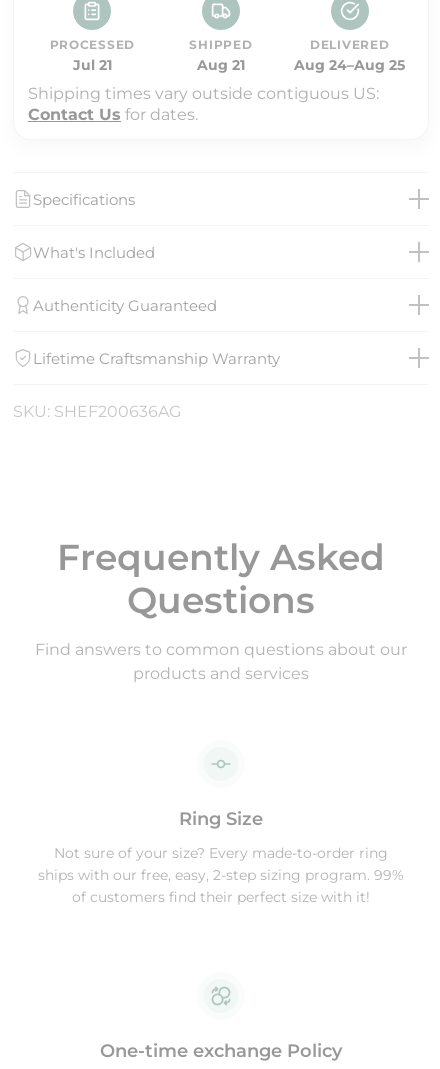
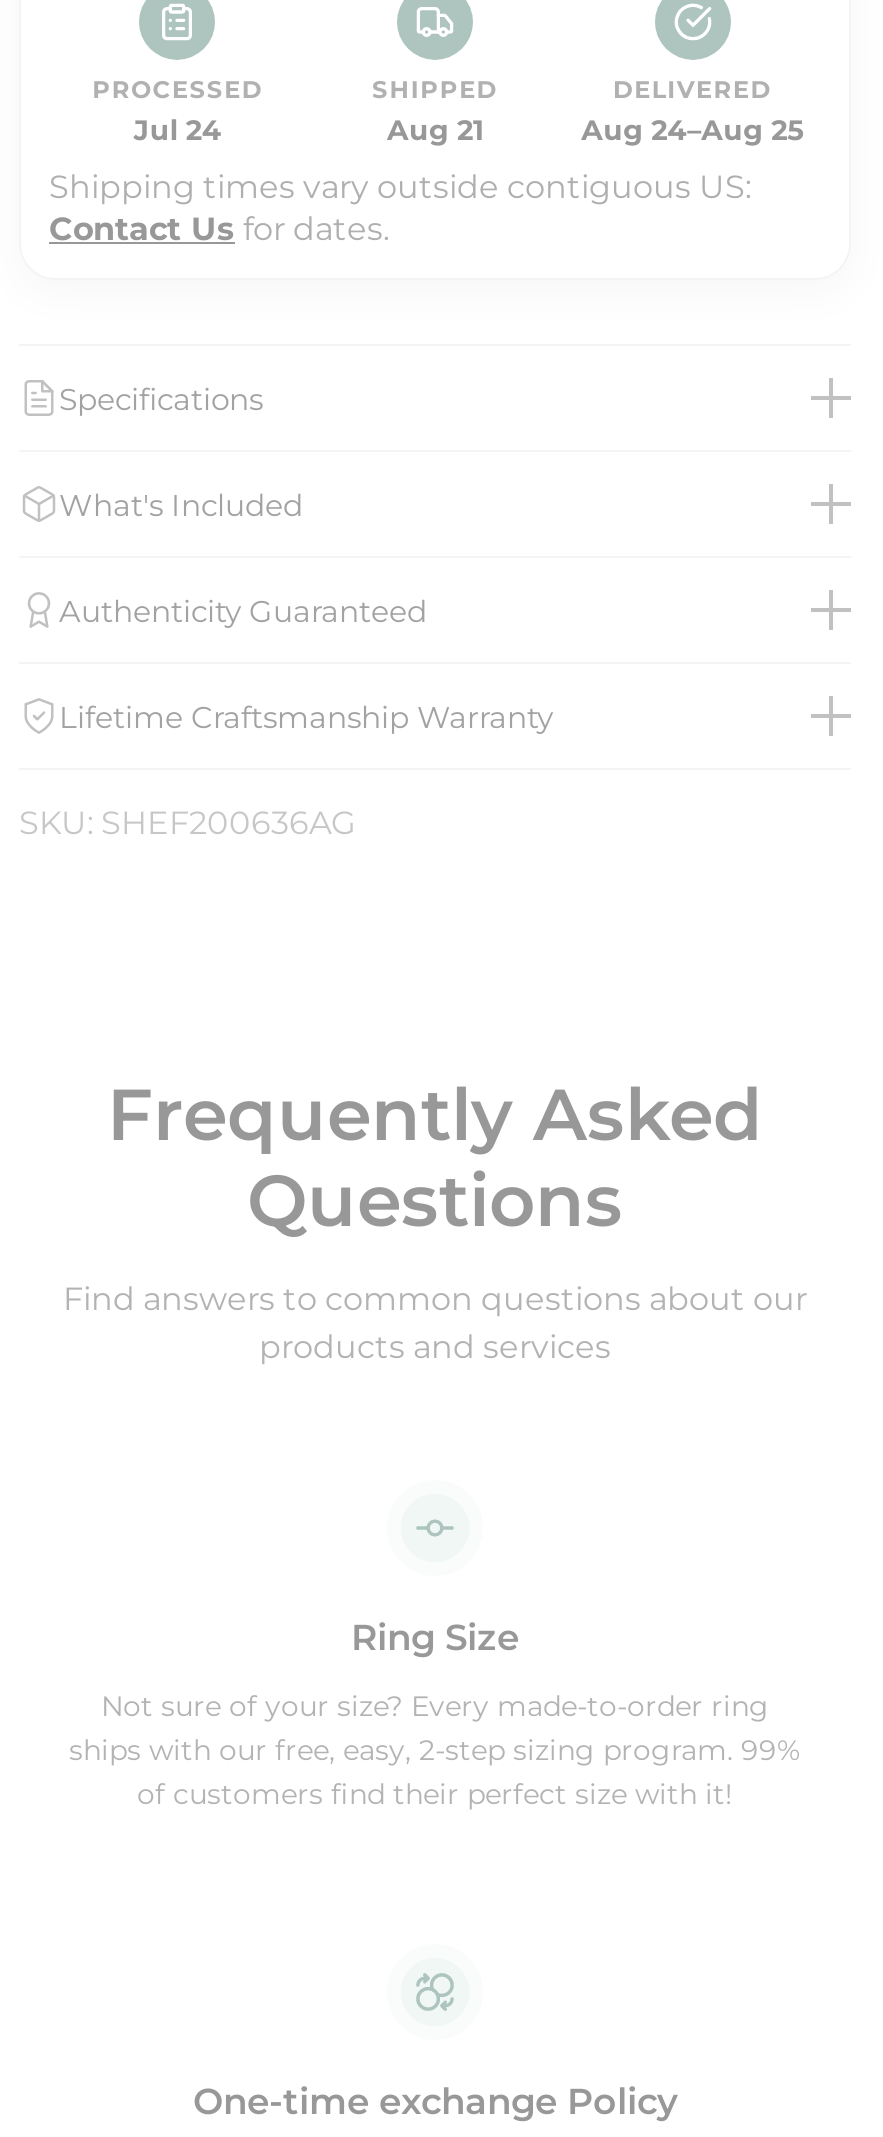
[73,56,112,74] Jul 21 -> [134,112,222,148] Jul 24

